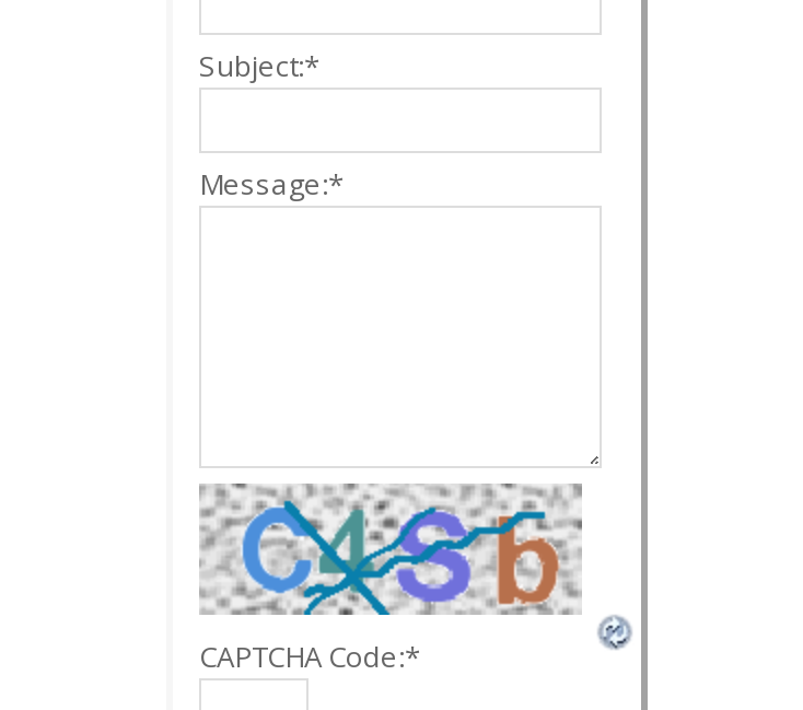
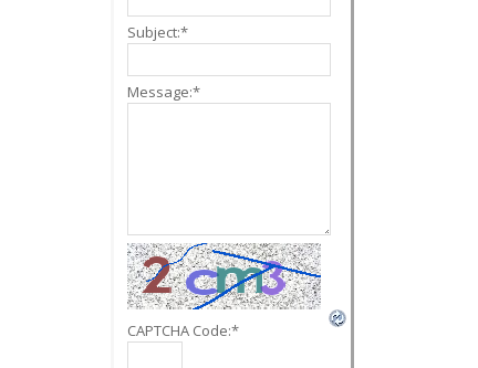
[199,481,582,617] [image] -> [127,242,322,311] [image]

